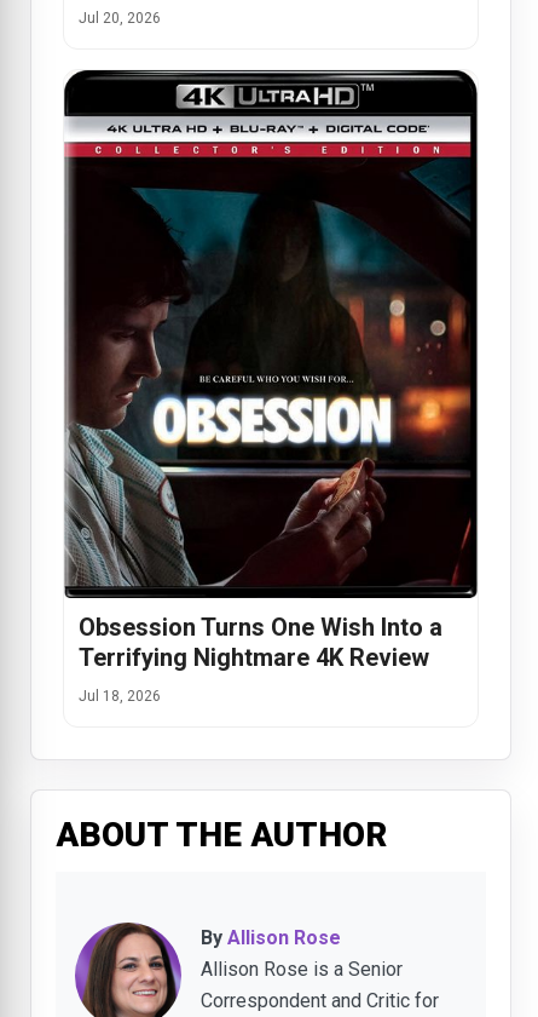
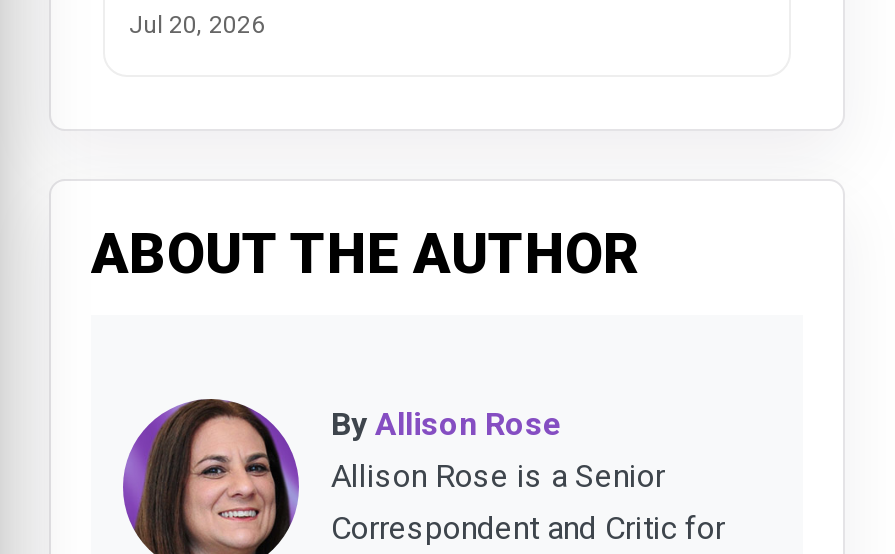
[63,69,479,705] [image] | Obsession Turns One Wish Into a | Terrifying Nightmare 4K Review | Jul 18, 2026 -> none

